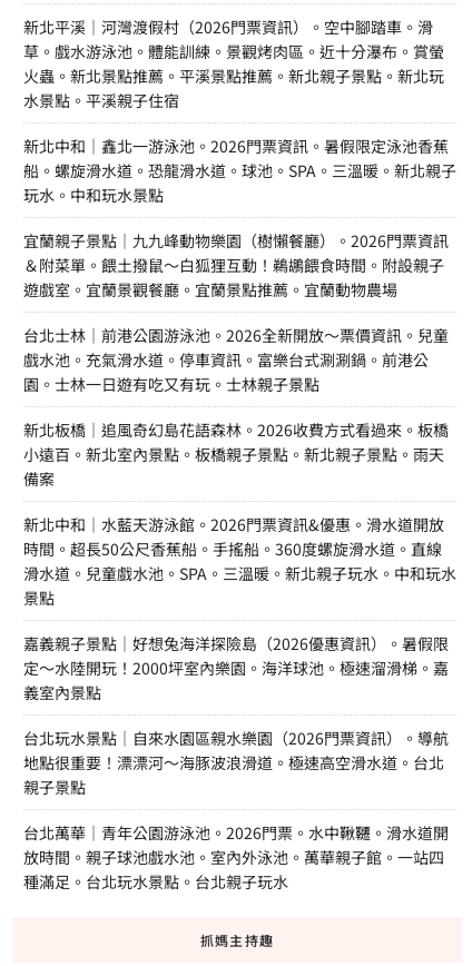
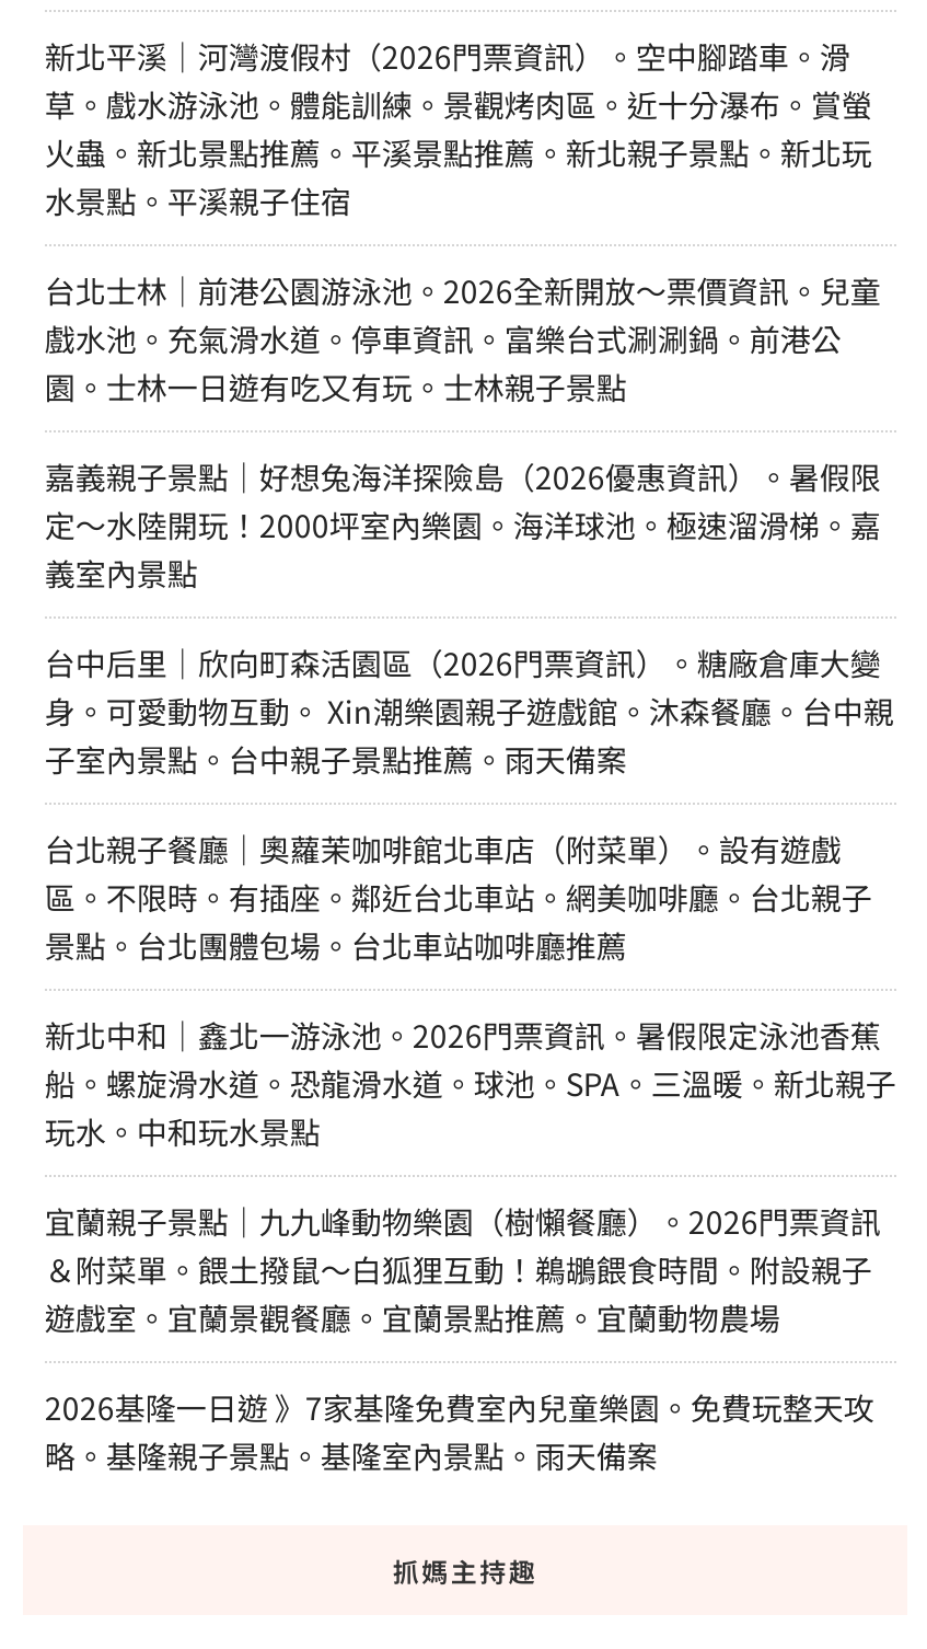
none -> [44,639,894,966] 台中后里｜欣向町森活園區（2026門票資訊）。糖廠倉庫大變 | 身。可愛動物互動。 Xin潮樂園親子遊戲館。沐森餐廳。台中親 | 子室內景點。台中親子景點推薦。雨天備案 | 台北親子餐廳｜奧蘿茉咖啡館北車店（附菜單）。設有遊戲 | 區。不限時。有插座。鄰近台北車站。網美咖啡廳。台北親子 | 景點。台北團體包場。台北車站咖啡廳推薦
moved [23,135,456,300] -> [44,1012,896,1338]: 新北中和｜鑫北一游泳池。2026門票資訊。暑假限定泳池香蕉 | 船。螺旋滑水道。恐龍滑水道。球池。SPA。三溫暖。新北親子 | 玩水。中和玩水景點 | 宜蘭親子景點｜九九峰動物樂園（樹懶餐廳）。2026門票資訊 | ＆附菜單。餵土撥鼠～白狐狸互動！鵜鶘餵食時間。附設親子 | 遊戲室。宜蘭景觀餐廳。宜蘭景點推薦。宜蘭動物農場
moved [23,324,448,395] -> [44,267,881,407]: 台北士林｜前港公園游泳池。2026全新開放～票價資訊。兒童 | 戲水池。充氣滑水道。停車資訊。富樂台式涮涮鍋。前港公 | 園。士林一日遊有吃又有玩。士林親子景點
[23,418,456,893] 新北板橋｜追風奇幻島花語森林。2026收費方式看過來。板橋 | 小遠百。新北室內景點。板橋親子景點。新北親子景點。雨天 | 備案 | 新北中和｜水藍天游泳館。2026門票資訊&優惠。滑水道開放 | 時間。超長50公尺香蕉船。手搖船。360度螺旋滑水道。直線 | 滑水道。兒童戲水池。SPA。三溫暖。新北親子玩水。中和玩水 | 景點 | 台北玩水景點｜自來水園區親水樂園（2026門票資訊）。導航 | 地點很重要！漂漂河～海豚波浪滑道。極速高空滑水道。台北 | 親子景點 | 台北萬華｜青年公園游泳池。2026門票。水中鞦韆。滑水道開 | 放時間。親子球池戲水池。室內外泳池。萬華親子館。一站四 | 種滿足。台北玩水景點。台北親子玩水 -> [44,1384,874,1476] 2026基隆一日遊 》7家基隆免費室內兒童樂園。免費玩整天攻 | 略。基隆親子景點。基隆室內景點。雨天備案
moved [23,632,448,703] -> [44,453,881,593]: 嘉義親子景點｜好想兔海洋探險島（2026優惠資訊）。暑假限 | 定～水陸開玩！2000坪室內樂園。海洋球池。極速溜滑梯。嘉 | 義室內景點

